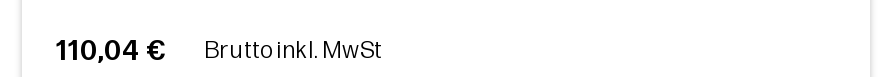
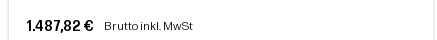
[56,34,382,68] 110,04 € Brutto inkl. MwSt -> [26,18,193,35] 1.487,82 € Brutto inkl. MwSt

